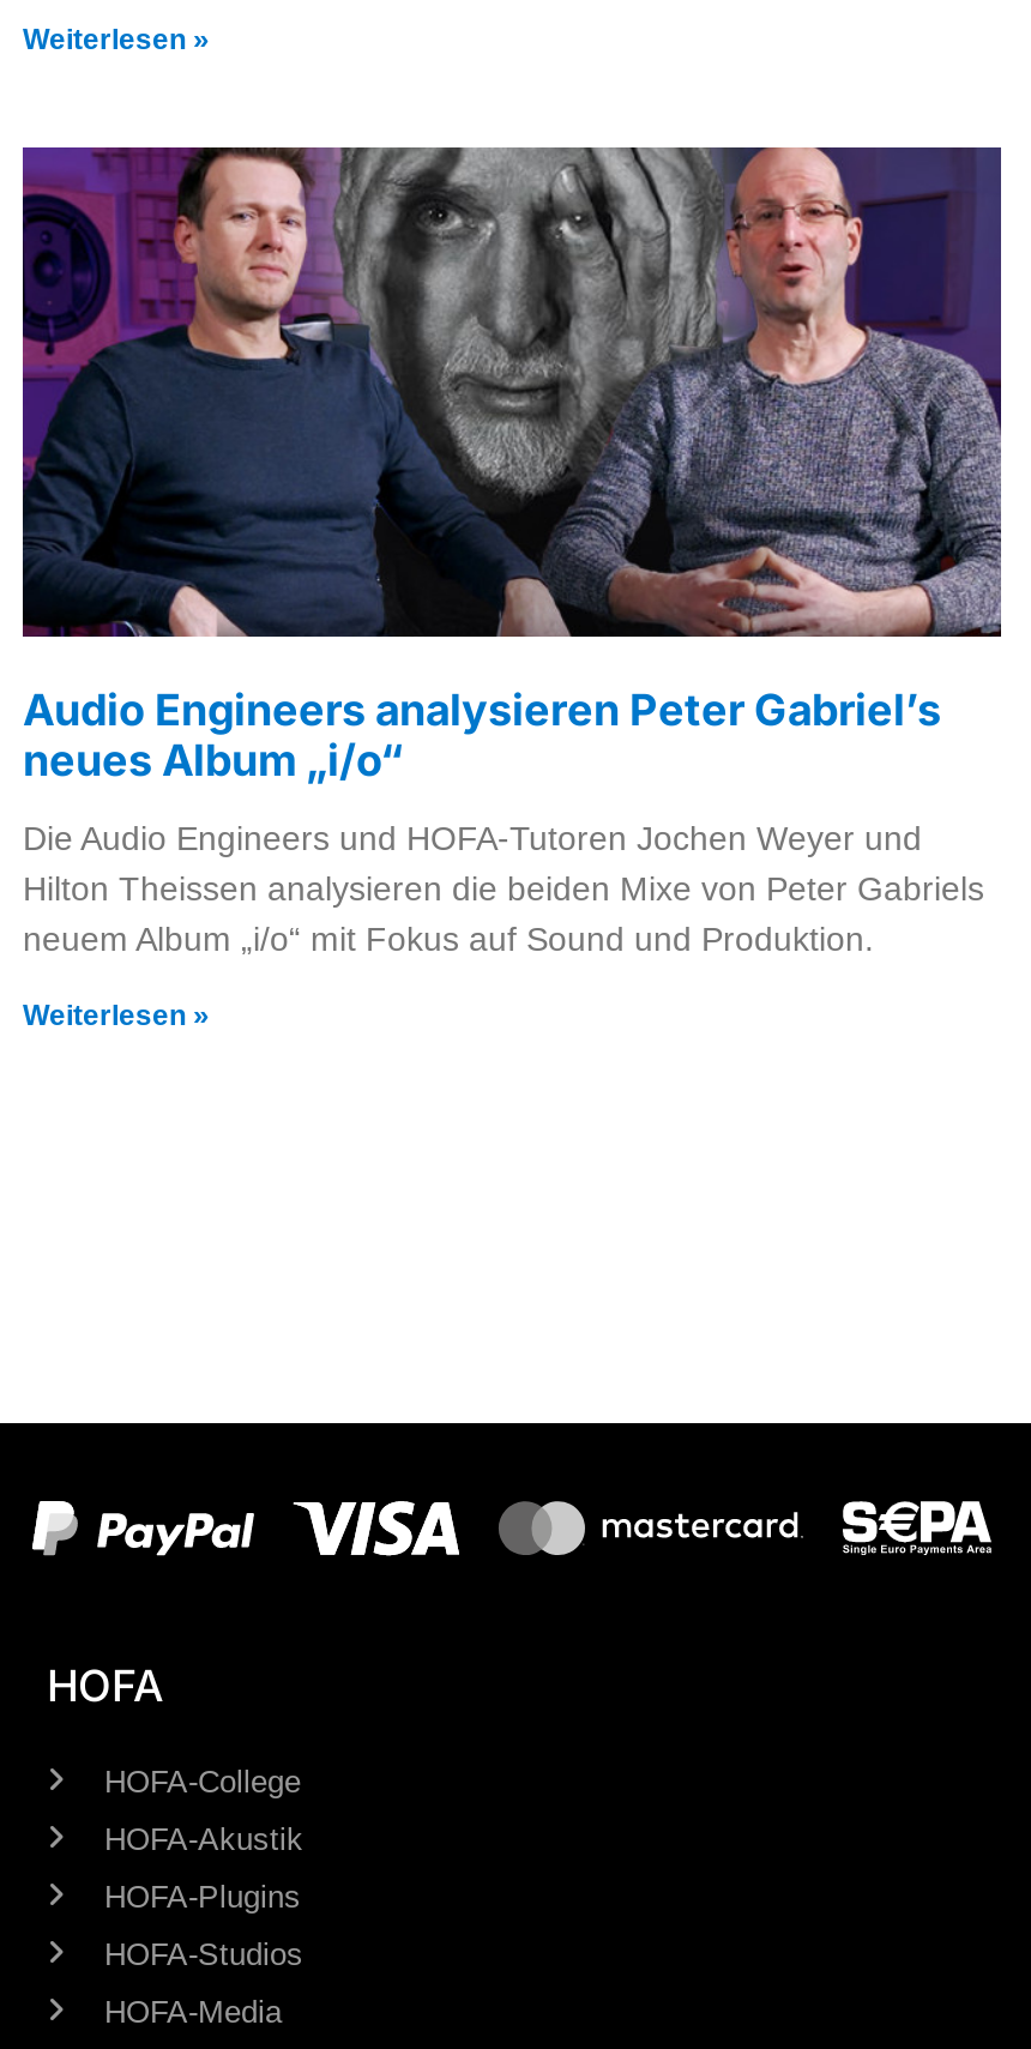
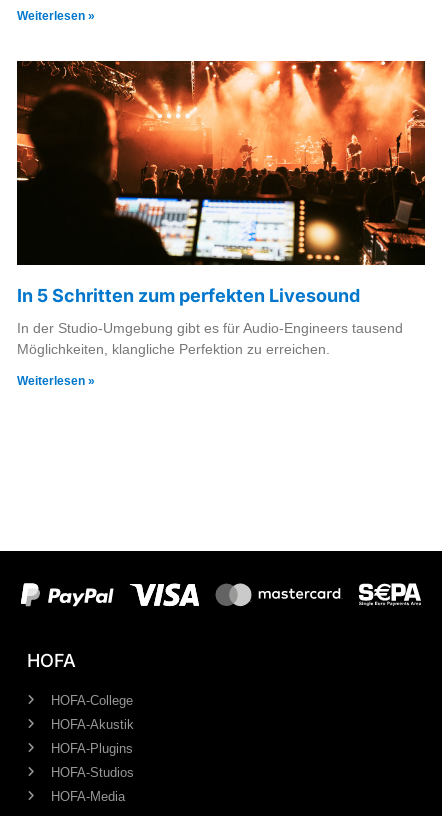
[20,145,1003,786] [image] | Audio Engineers analysieren Peter Gabriel’s | neues Album „i/o“ -> [16,60,426,306] [image] | In 5 Schritten zum perfekten Livesound
[23,820,984,959] Die Audio Engineers und HOFA-Tutoren Jochen Weyer und | Hilton Theissen analysieren die beiden Mixe von Peter Gabriels | neuem Album „i/o“ mit Fokus auf Sound und Produktion. -> [17,320,403,357] In der Studio-Umgebung gibt es für Audio-Engineers tausend | Möglichkeiten, klangliche Perfektion zu erreichen.

